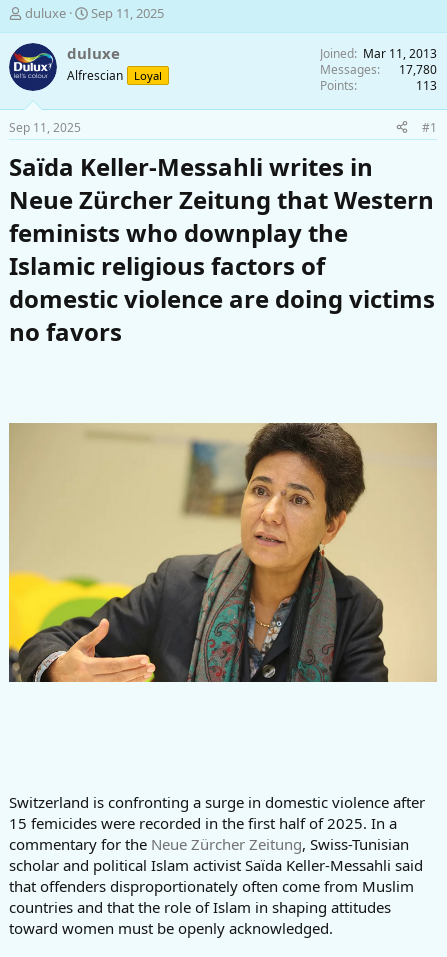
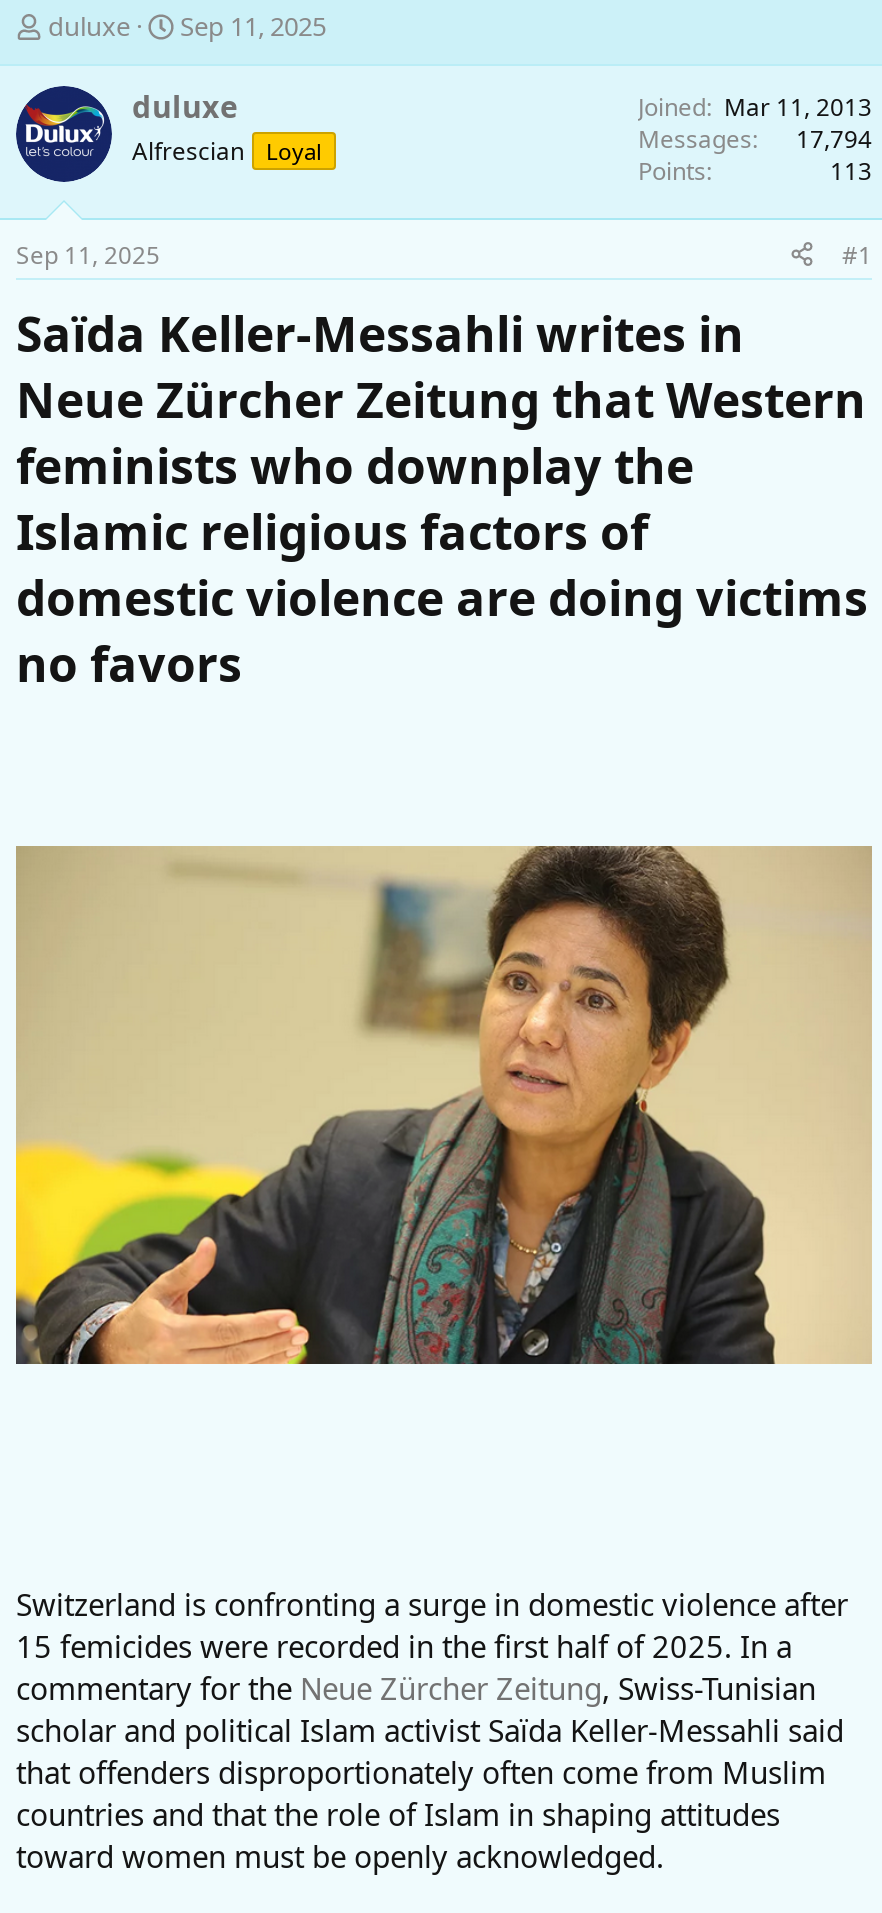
[320,61,437,78] Messages 17,780 -> [638,122,872,156] Messages 17,794

